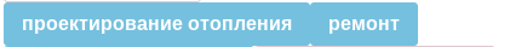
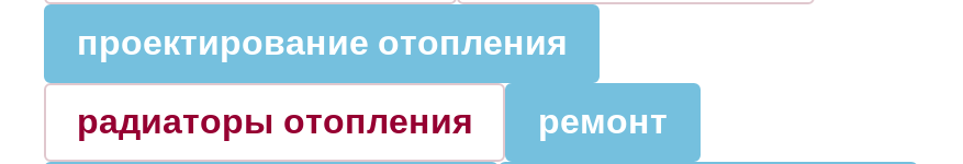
none -> [77,104,472,141] радиаторы отопления

